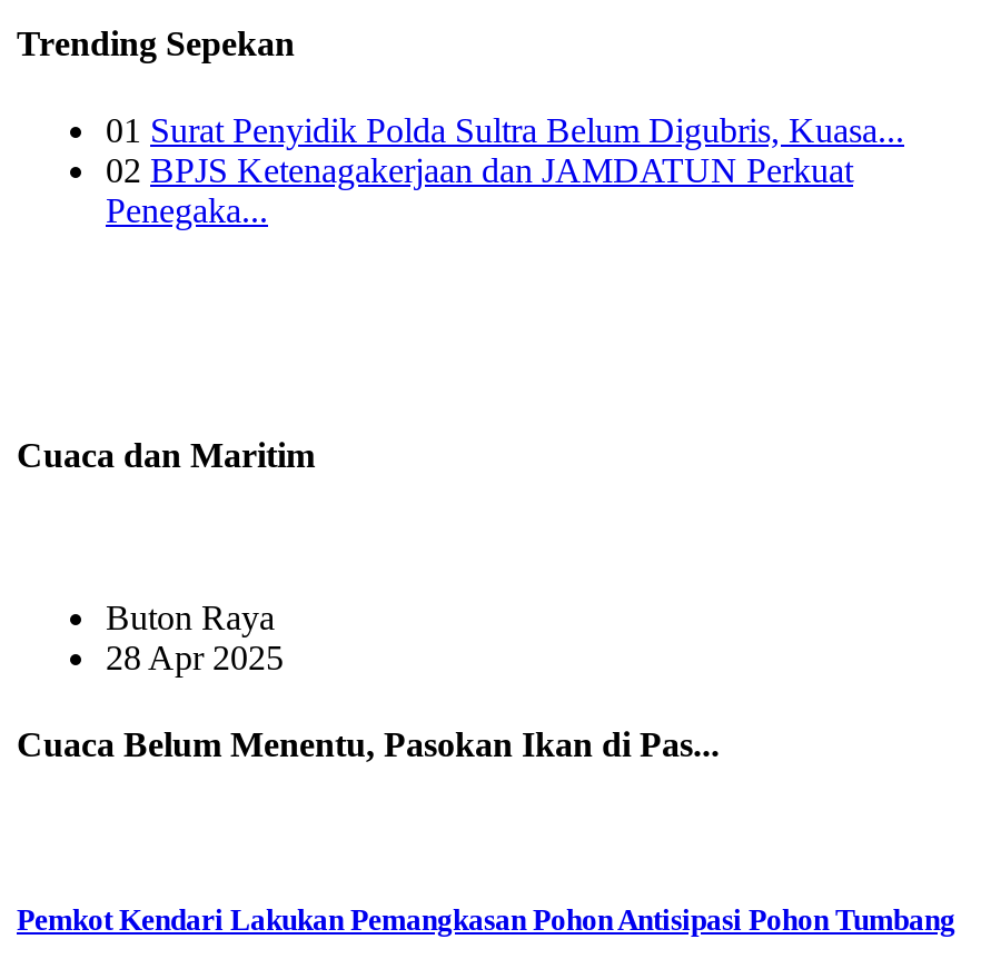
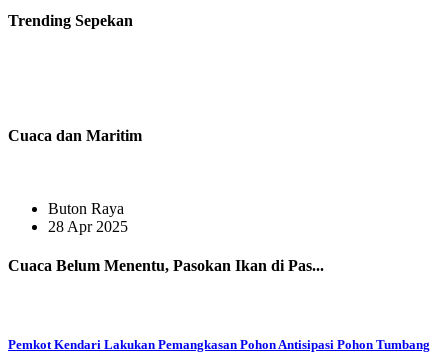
[106,112,904,230] 01 Surat Penyidik Polda Sultra Belum Digubris, Kuasa... | 02 BPJS Ketenagakerjaan dan JAMDATUN Perkuat | Penegaka... -> none

